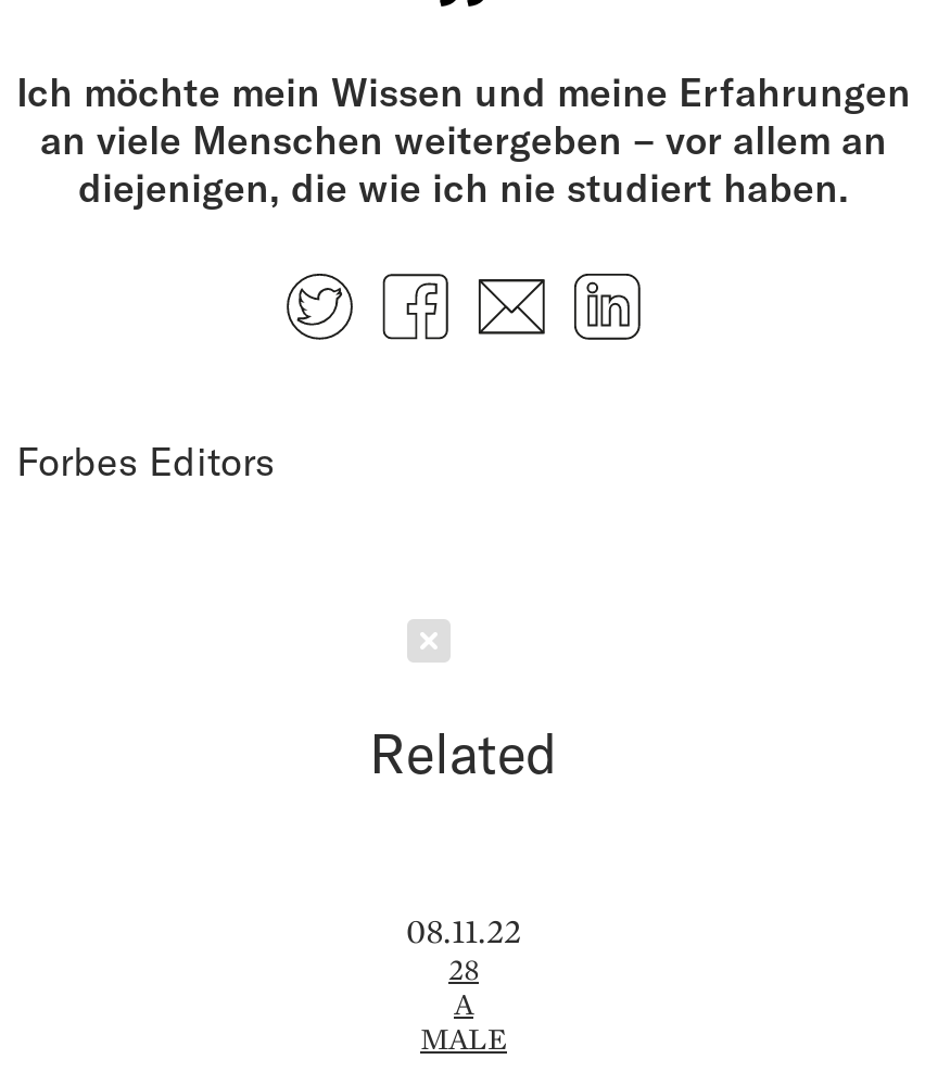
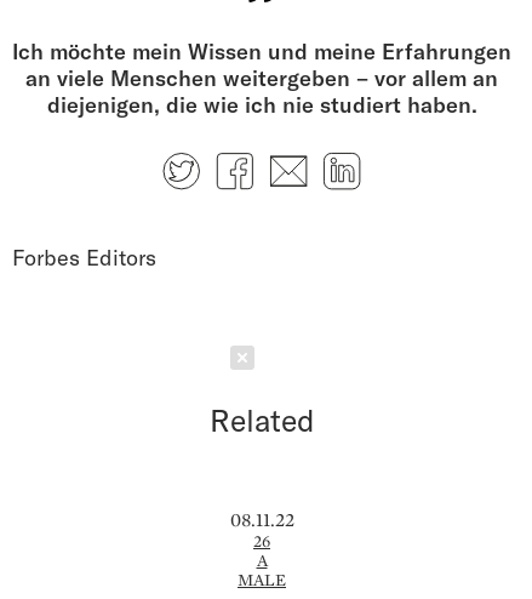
[448,950,479,989] 28 -> [253,530,270,552] 26

